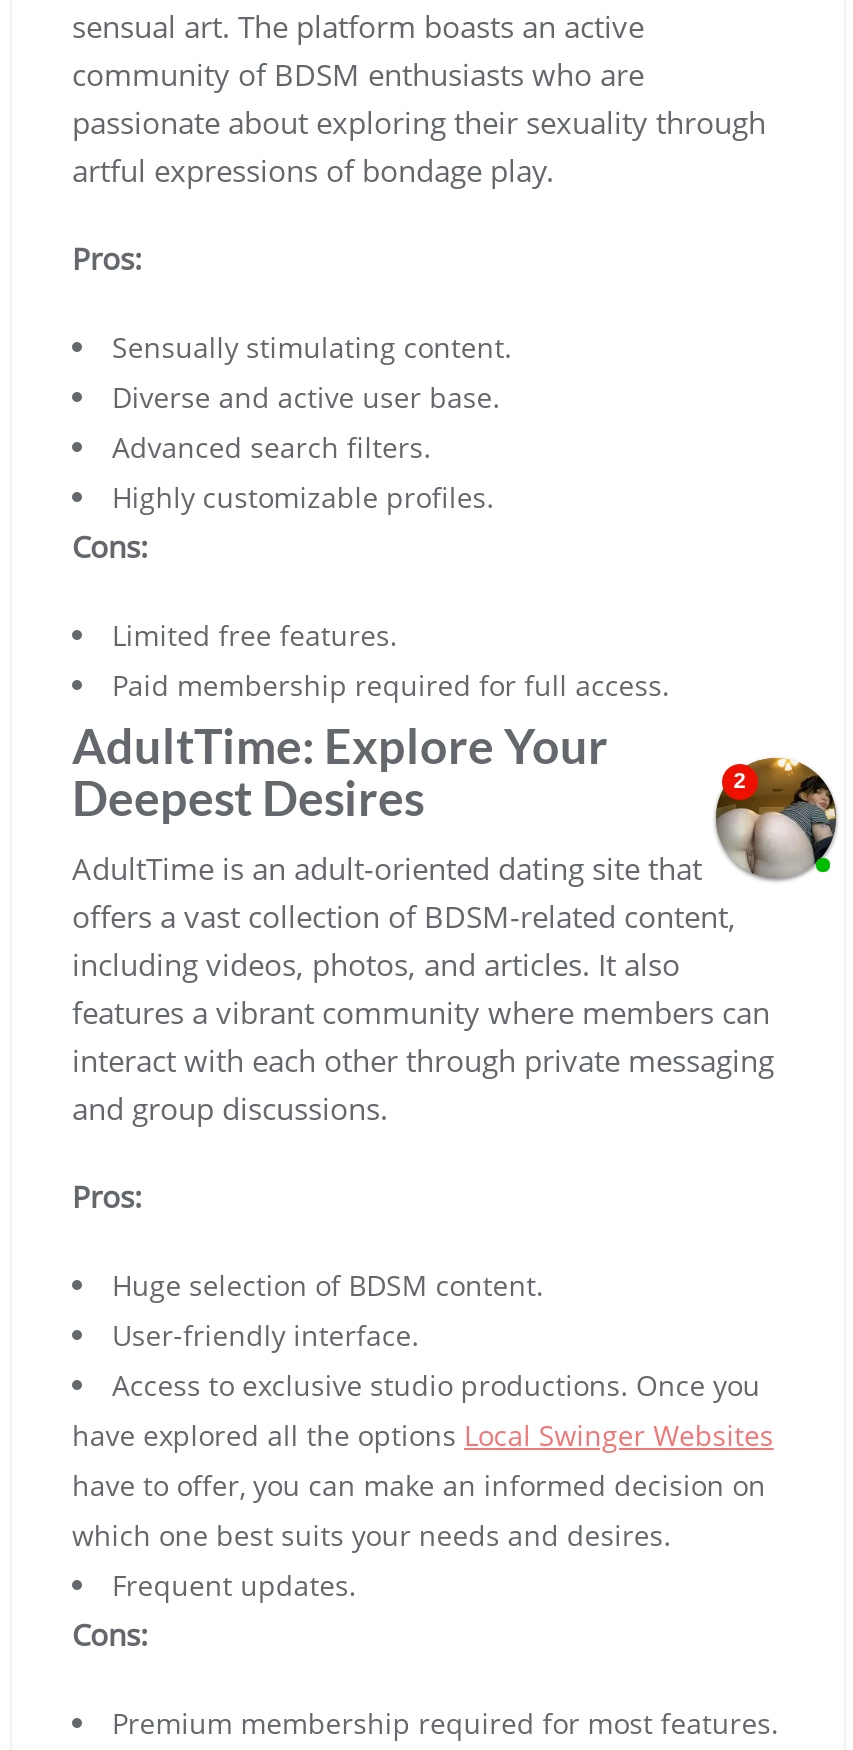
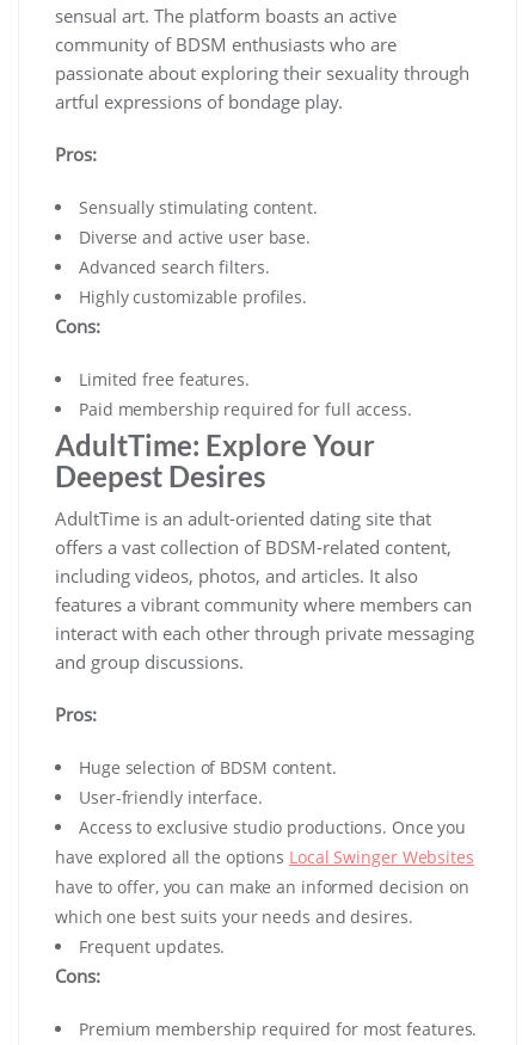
[712,754,840,884] [image] -> none

